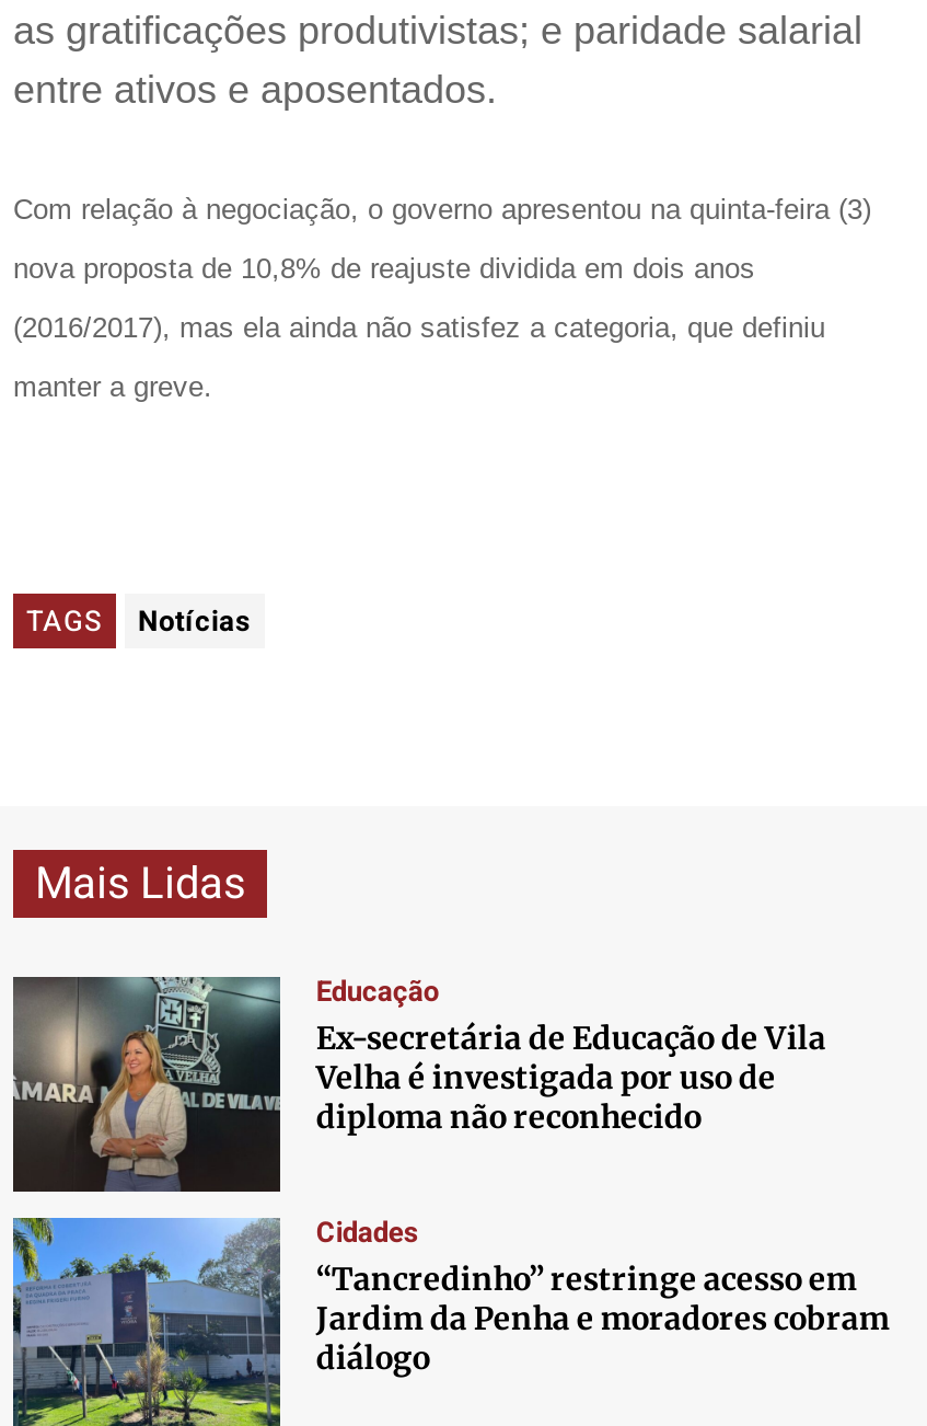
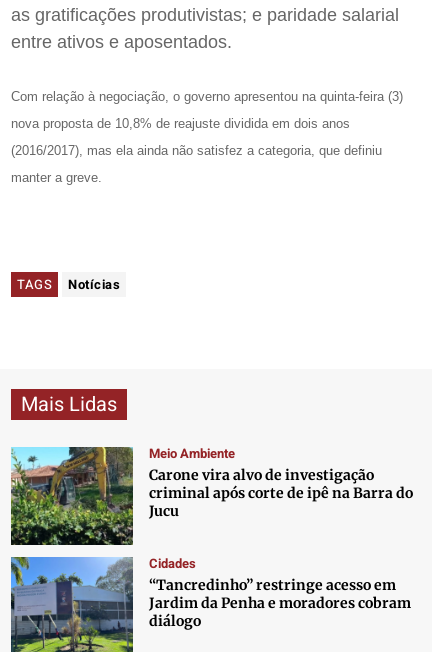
[11,971,826,1192] [image] | Educação | Ex-secretária de Educação de Vila | Velha é investigada por uso de | diploma não reconhecido -> [10,444,413,545] [image] | Meio Ambiente | Carone vira alvo de investigação | criminal após corte de ipê na Barra do | Jucu

